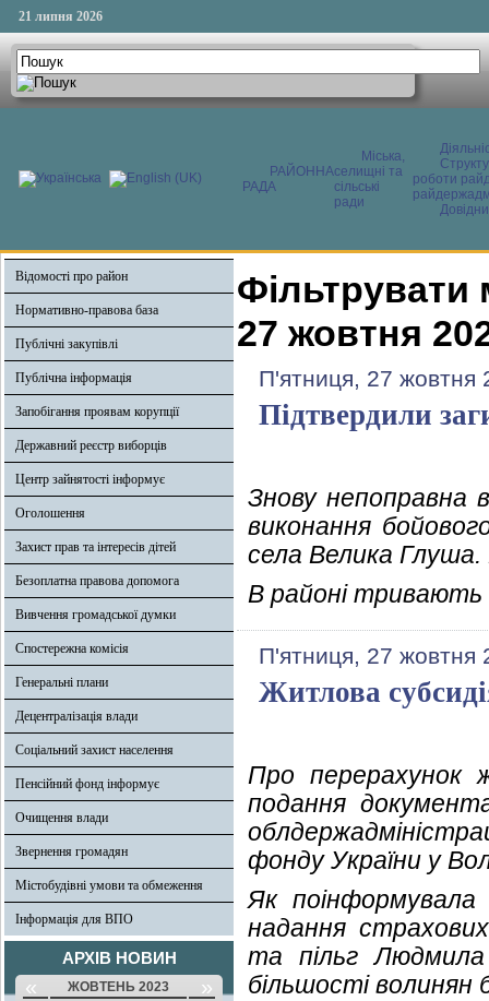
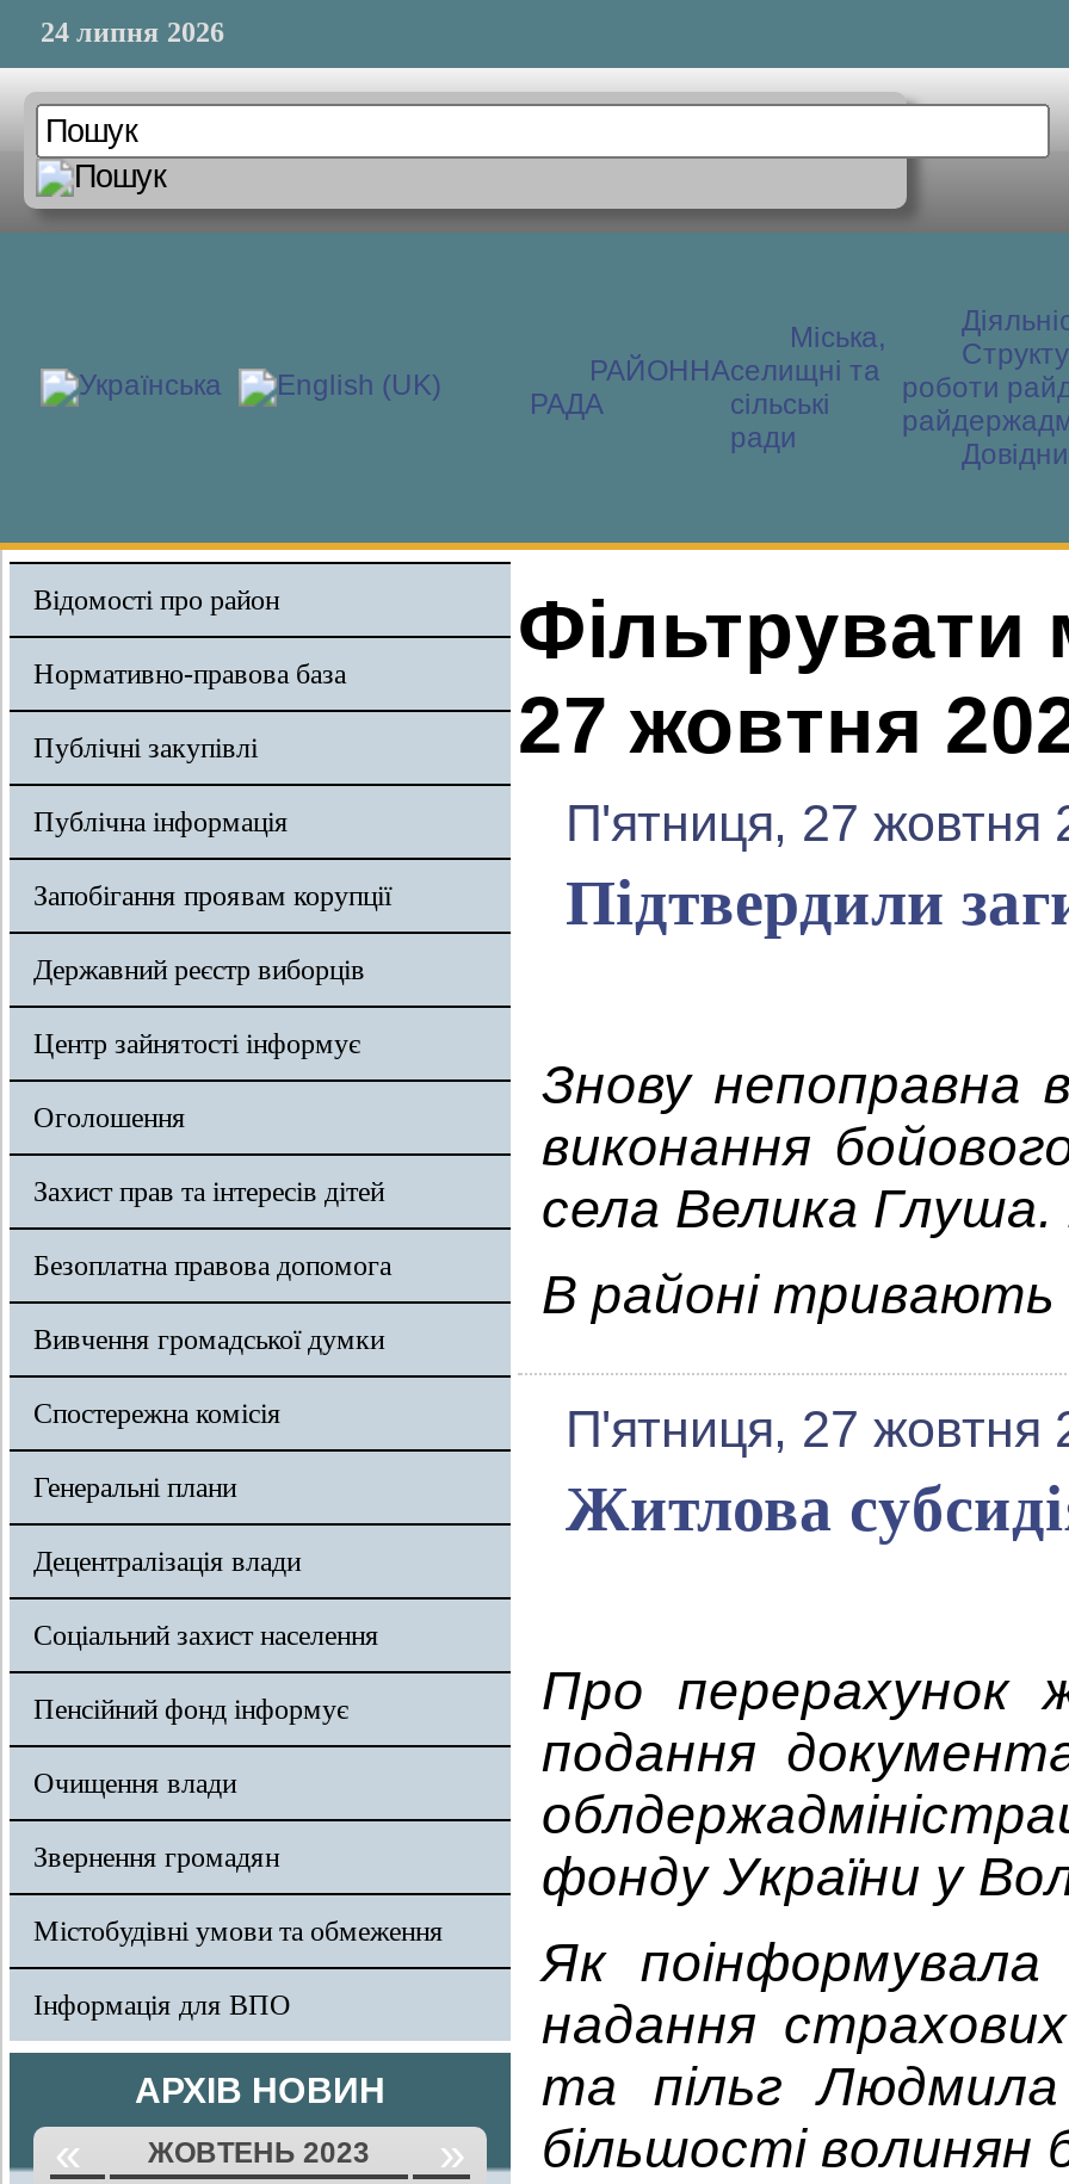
[19,9,103,24] 21 липня 2026 -> [41,16,224,49] 24 липня 2026

